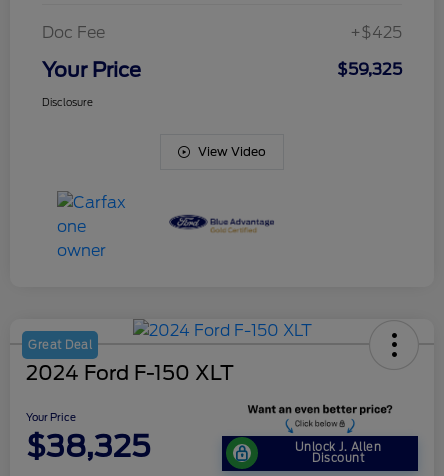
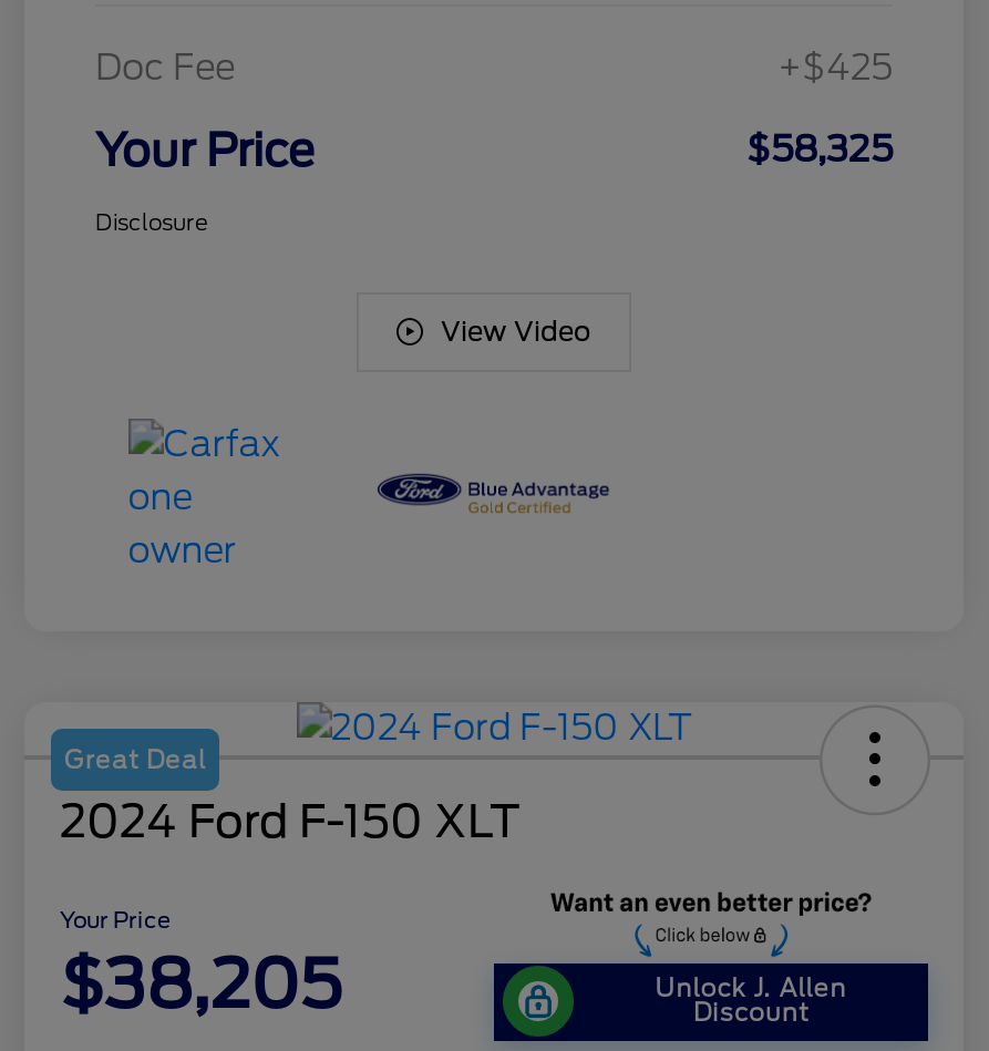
[337,60,402,79] $59,325 -> [746,129,893,171] $58,325
[26,428,150,464] $38,325 -> [60,944,341,1024] $38,205

